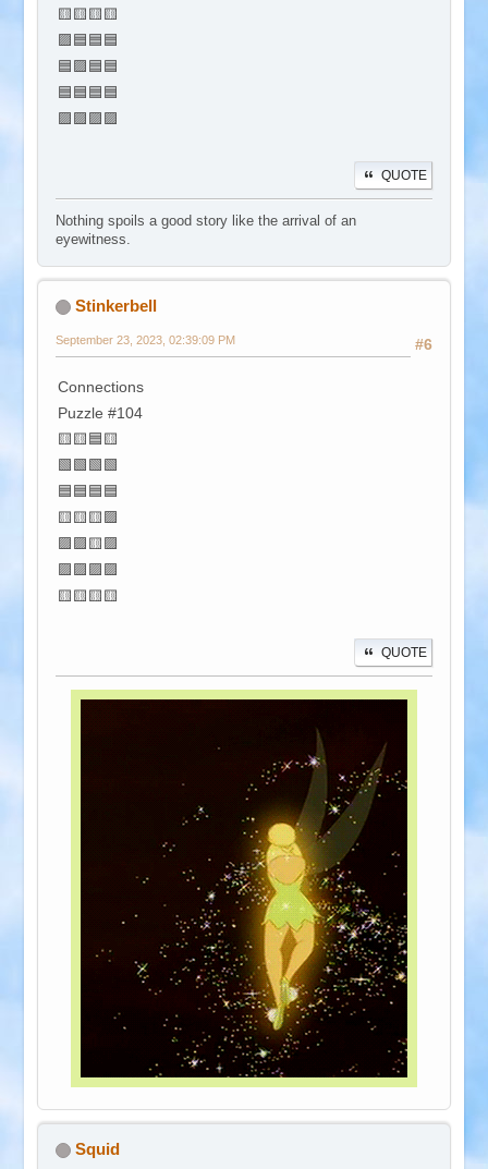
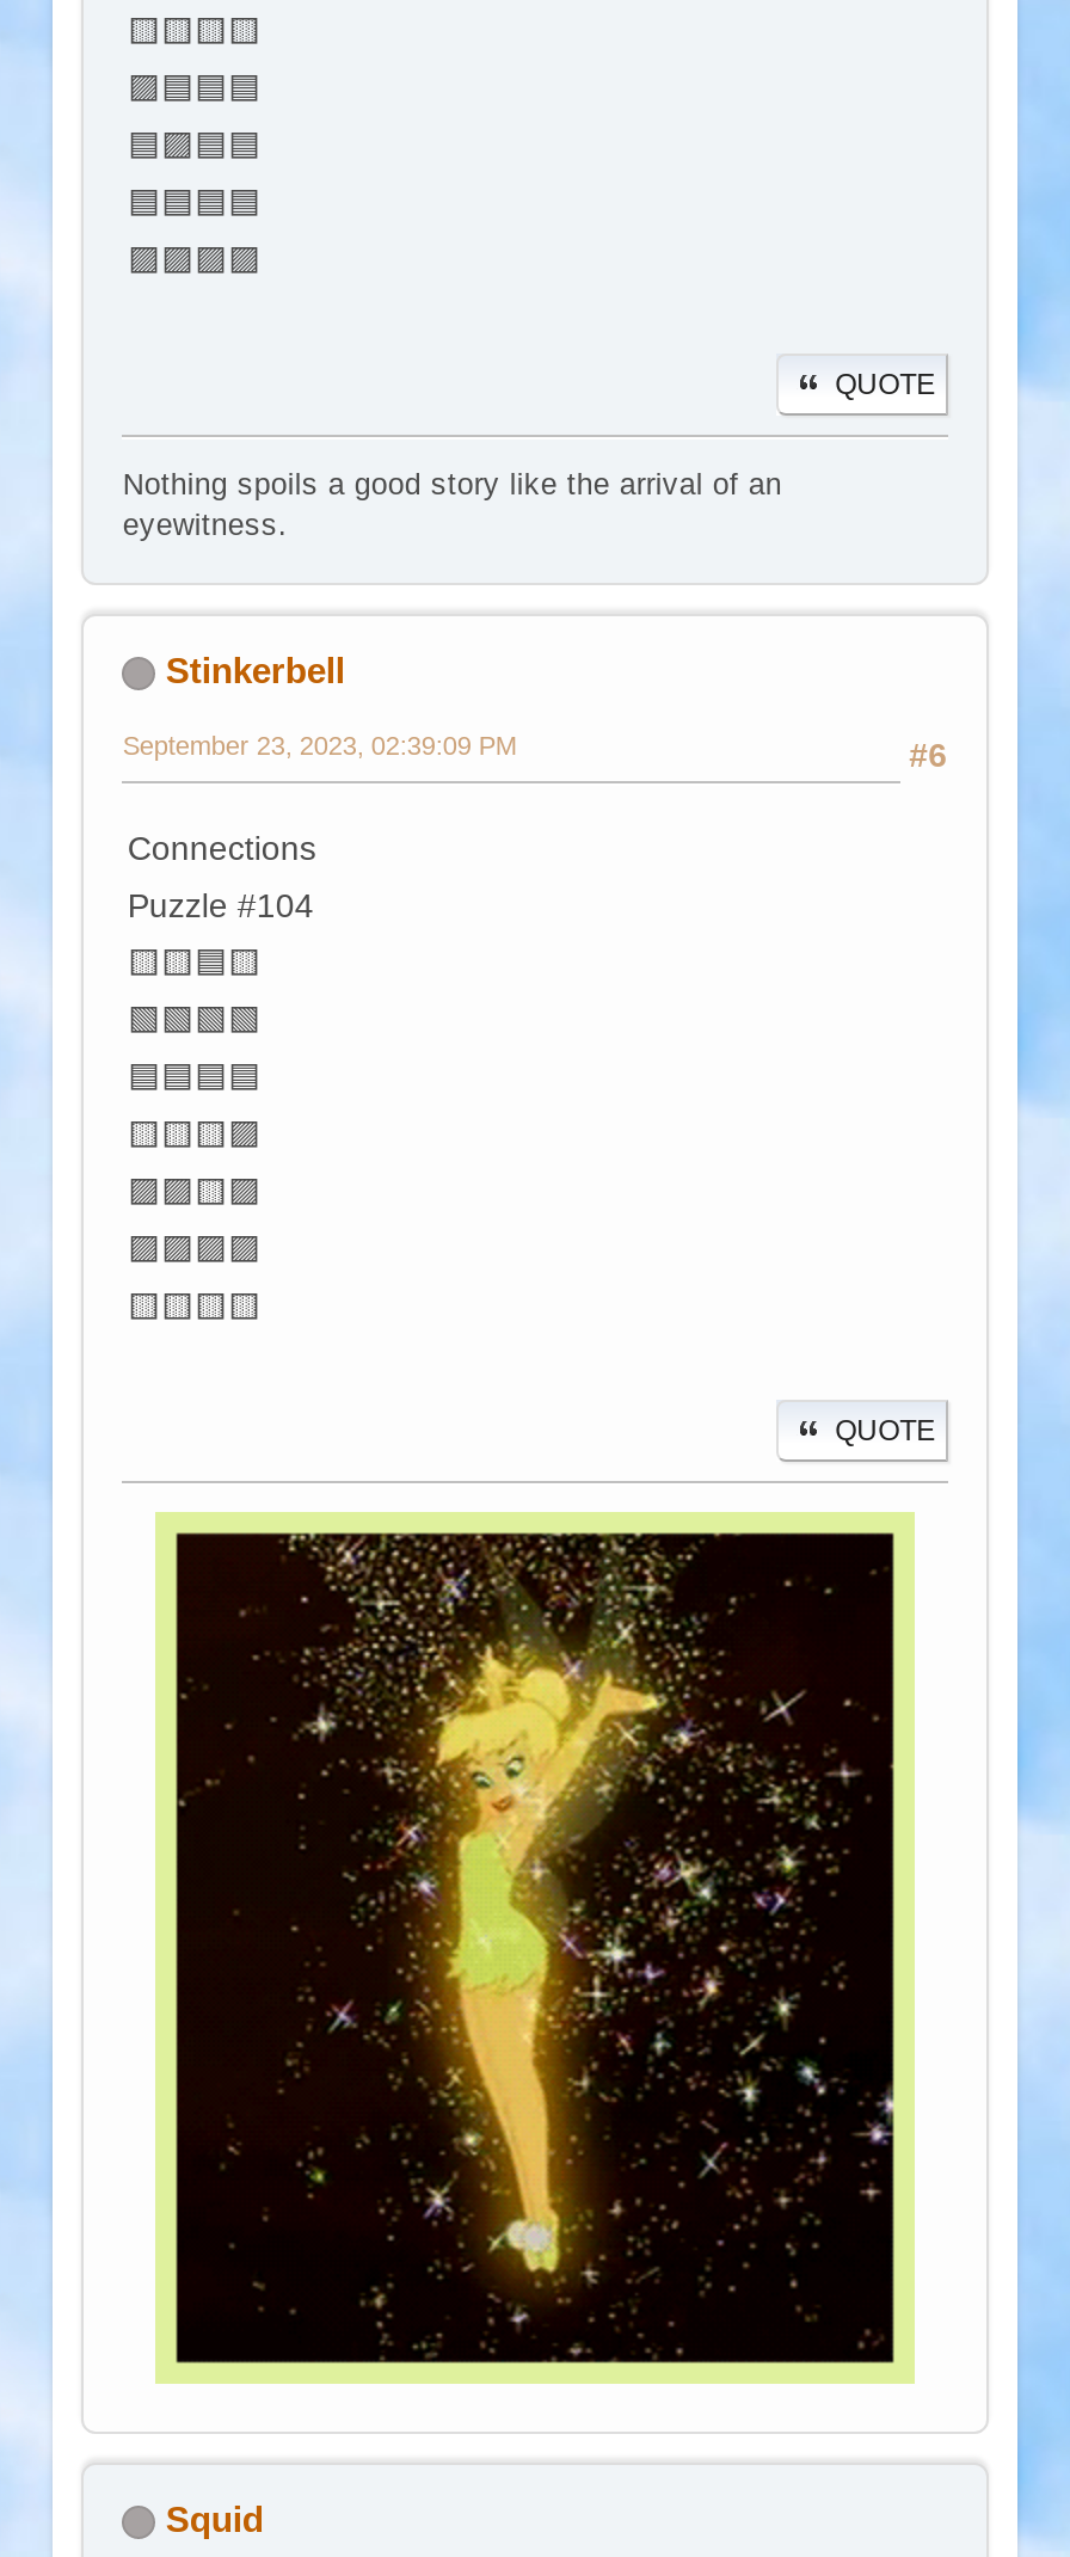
[96,701,408,1077] [image] -> [205,1533,893,2358] [image]

